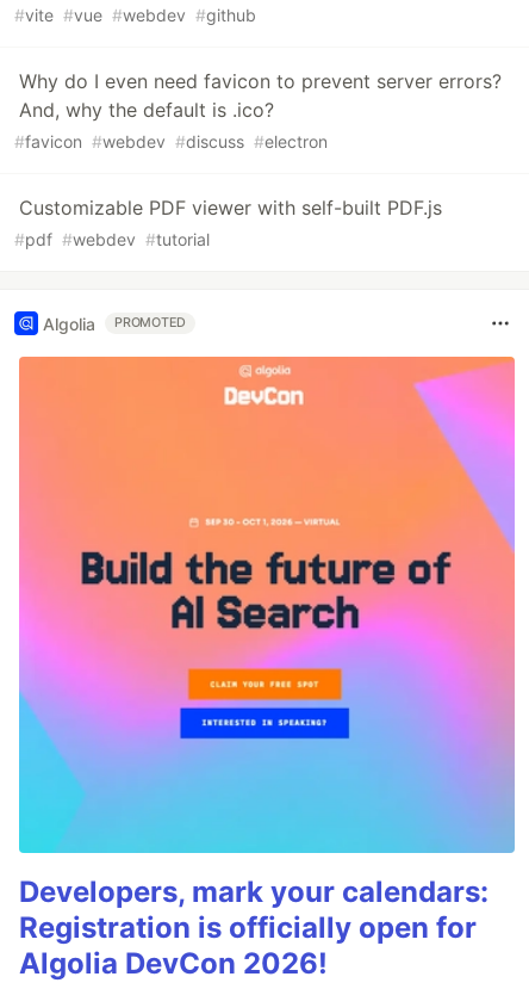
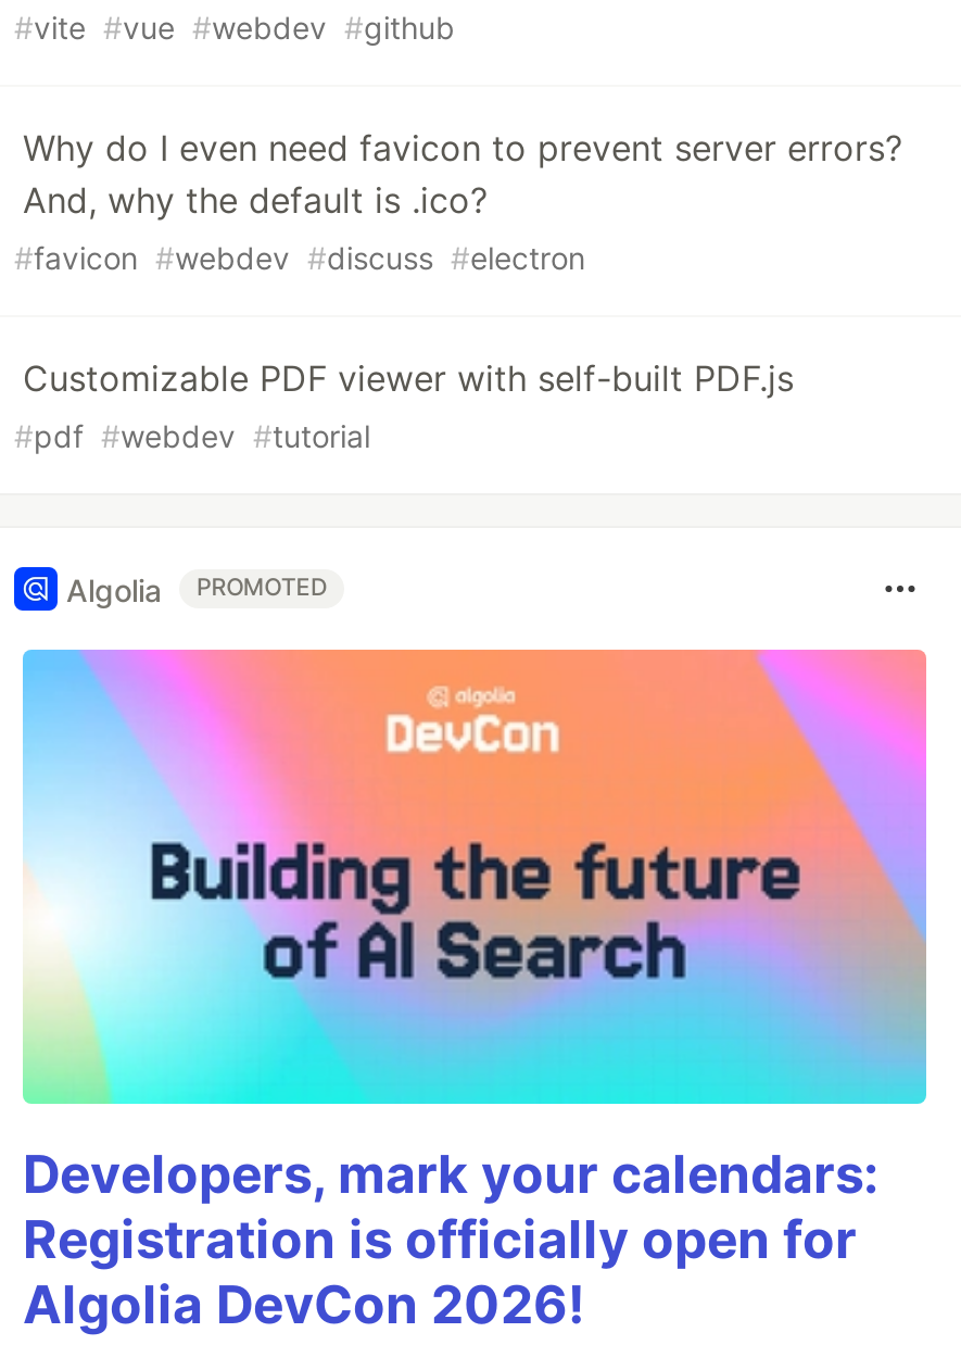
[18,356,516,854] [image] -> [21,648,926,1106] [image]

